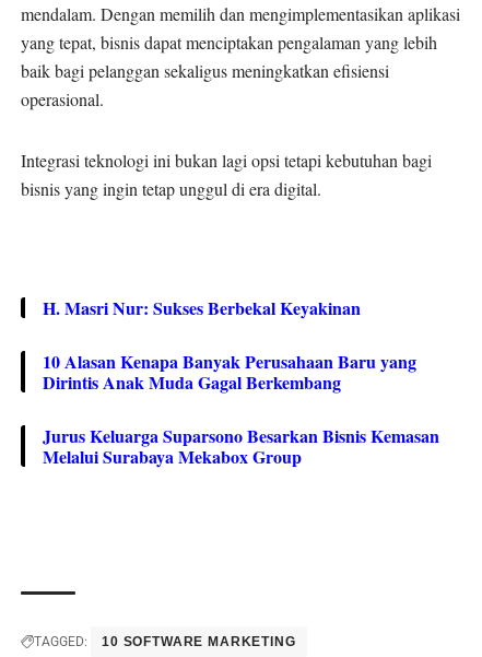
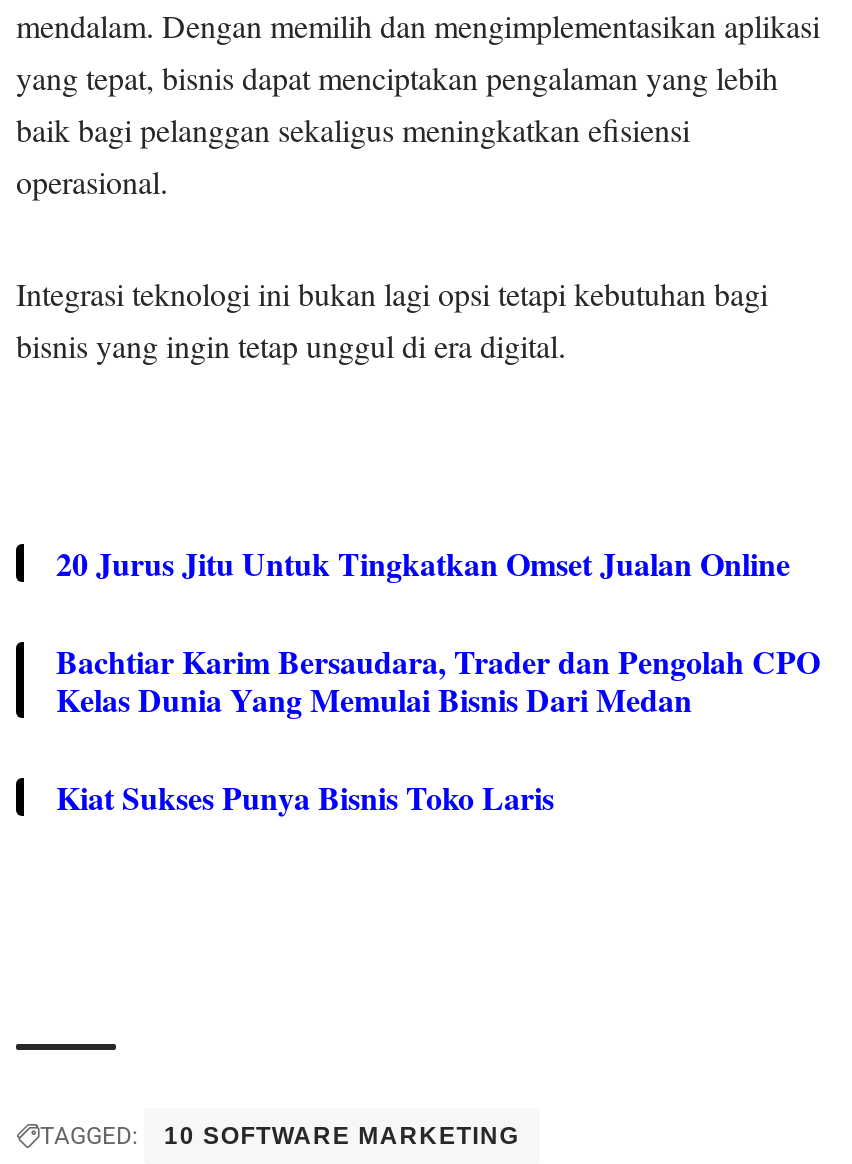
[43,296,361,321] H. Masri Nur: Sukses Berbekal Keyakinan -> [56,541,790,587] 20 Jurus Jitu Untuk Tingkatkan Omset Jualan Online
[43,349,416,395] 10 Alasan Kenapa Banyak Perusahaan Baru yang | Dirintis Anak Muda Gagal Berkembang -> [56,639,820,723] Bachtiar Karim Bersaudara, Trader dan Pengolah CPO | Kelas Dunia Yang Memulai Bisnis Dari Medan
[43,423,439,469] Jurus Keluarga Suparsono Besarkan Bisnis Kemasan | Melalui Surabaya Mekabox Group -> [56,775,554,821] Kiat Sukses Punya Bisnis Toko Laris

